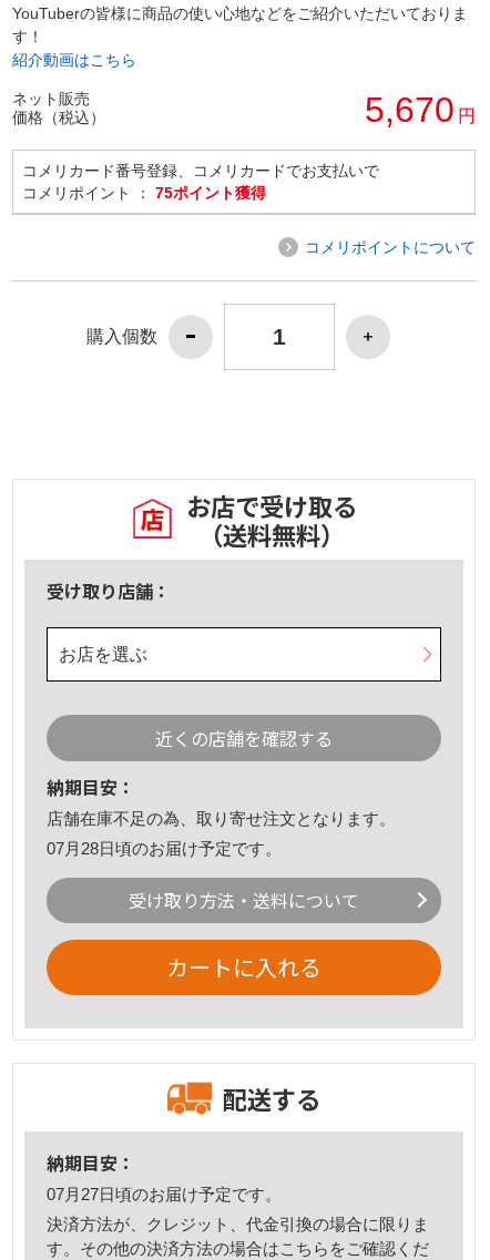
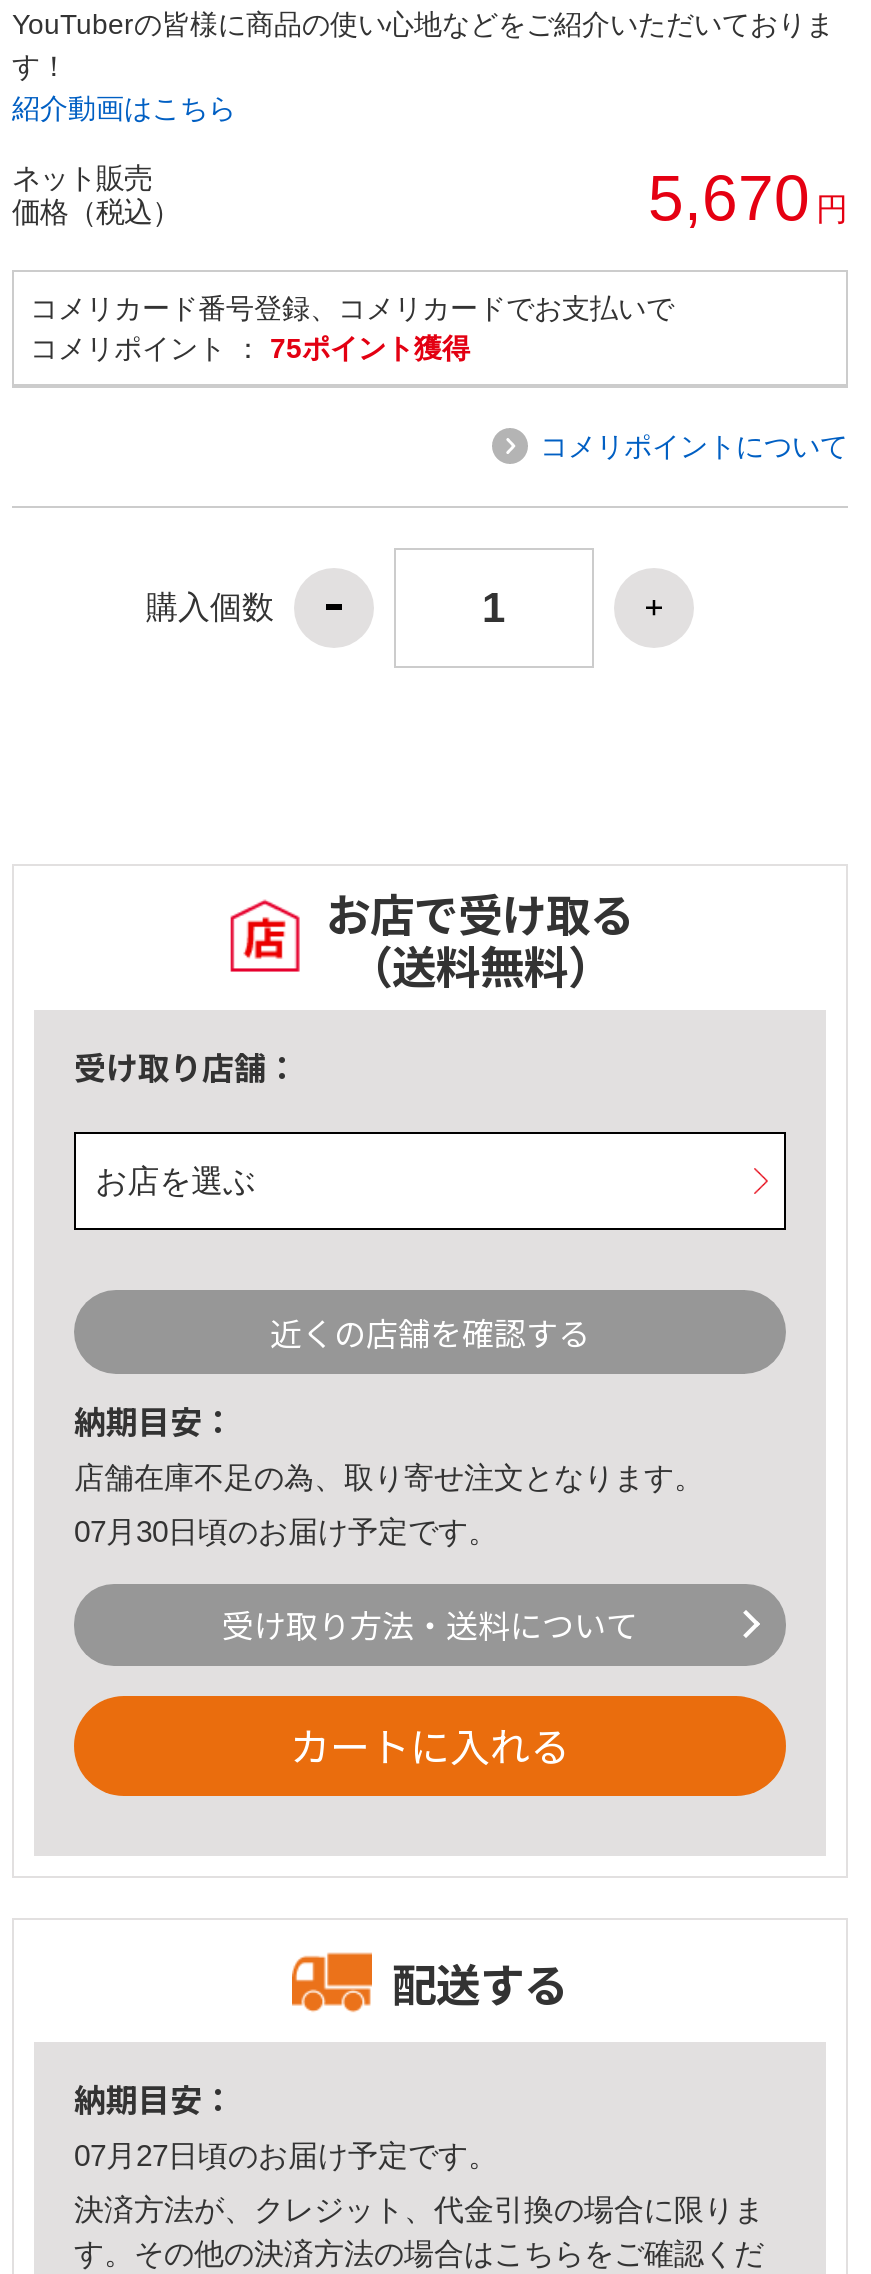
[47,838,282,857] 07月28日頃のお届け予定です。 -> [74,1513,498,1547] 07月30日頃のお届け予定です。

